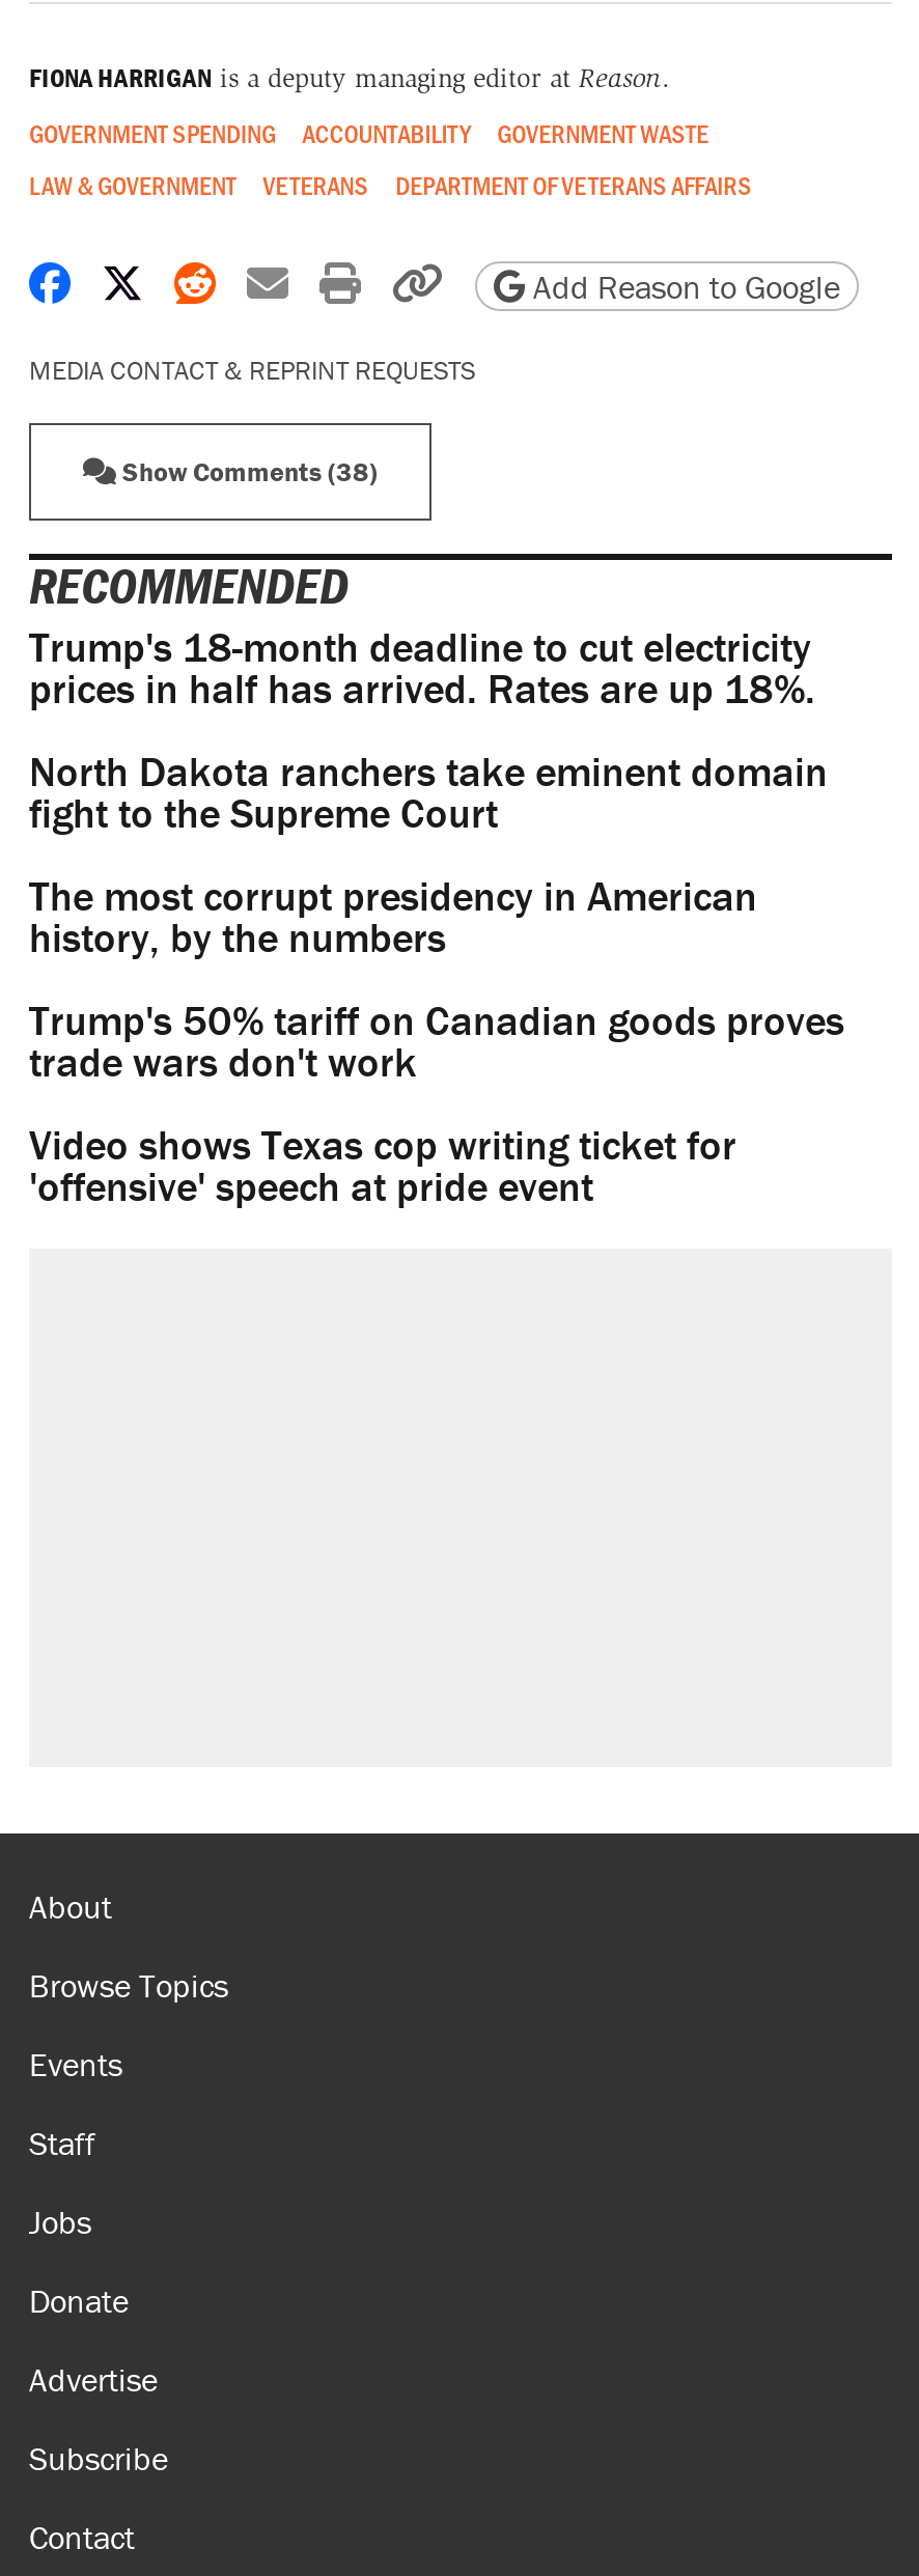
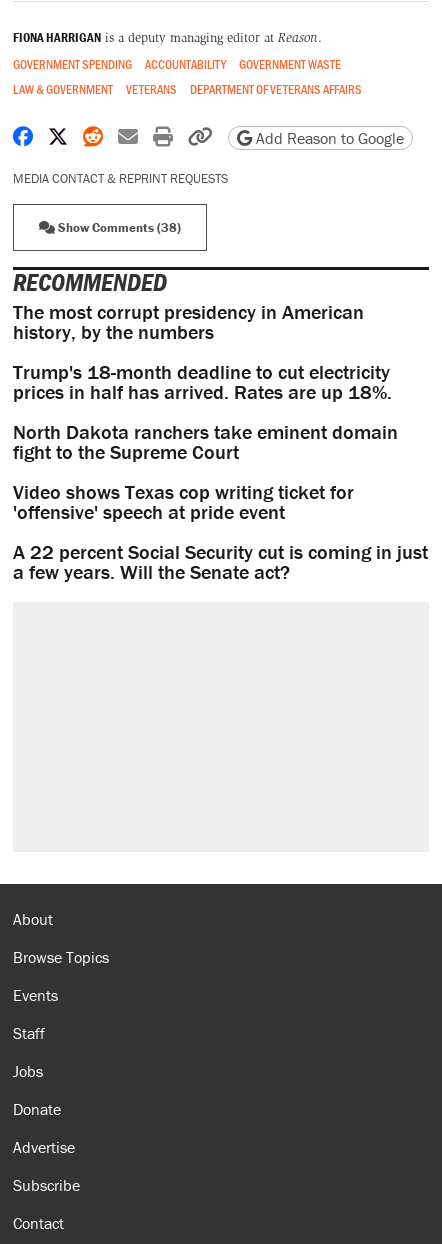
moved [29,620,828,838] -> [13,359,398,464]: Trump's 18-month deadline to cut electricity | prices in half has arrived. Rates are up 18%. | North Dakota ranchers take eminent domain | fight to the Supreme Court
moved [29,869,757,963] -> [13,299,364,344]: The most corrupt presidency in American | history, by the numbers
[29,994,844,1087] Trump's 50% tariff on Canadian goods proves | trade wars don't work -> none
moved [29,1118,736,1211] -> [13,479,354,524]: Video shows Texas cop writing ticket for | 'offensive' speech at pride event
none -> [13,539,428,584] A 22 percent Social Security cut is coming in just | a few years. Will the Senate act?

